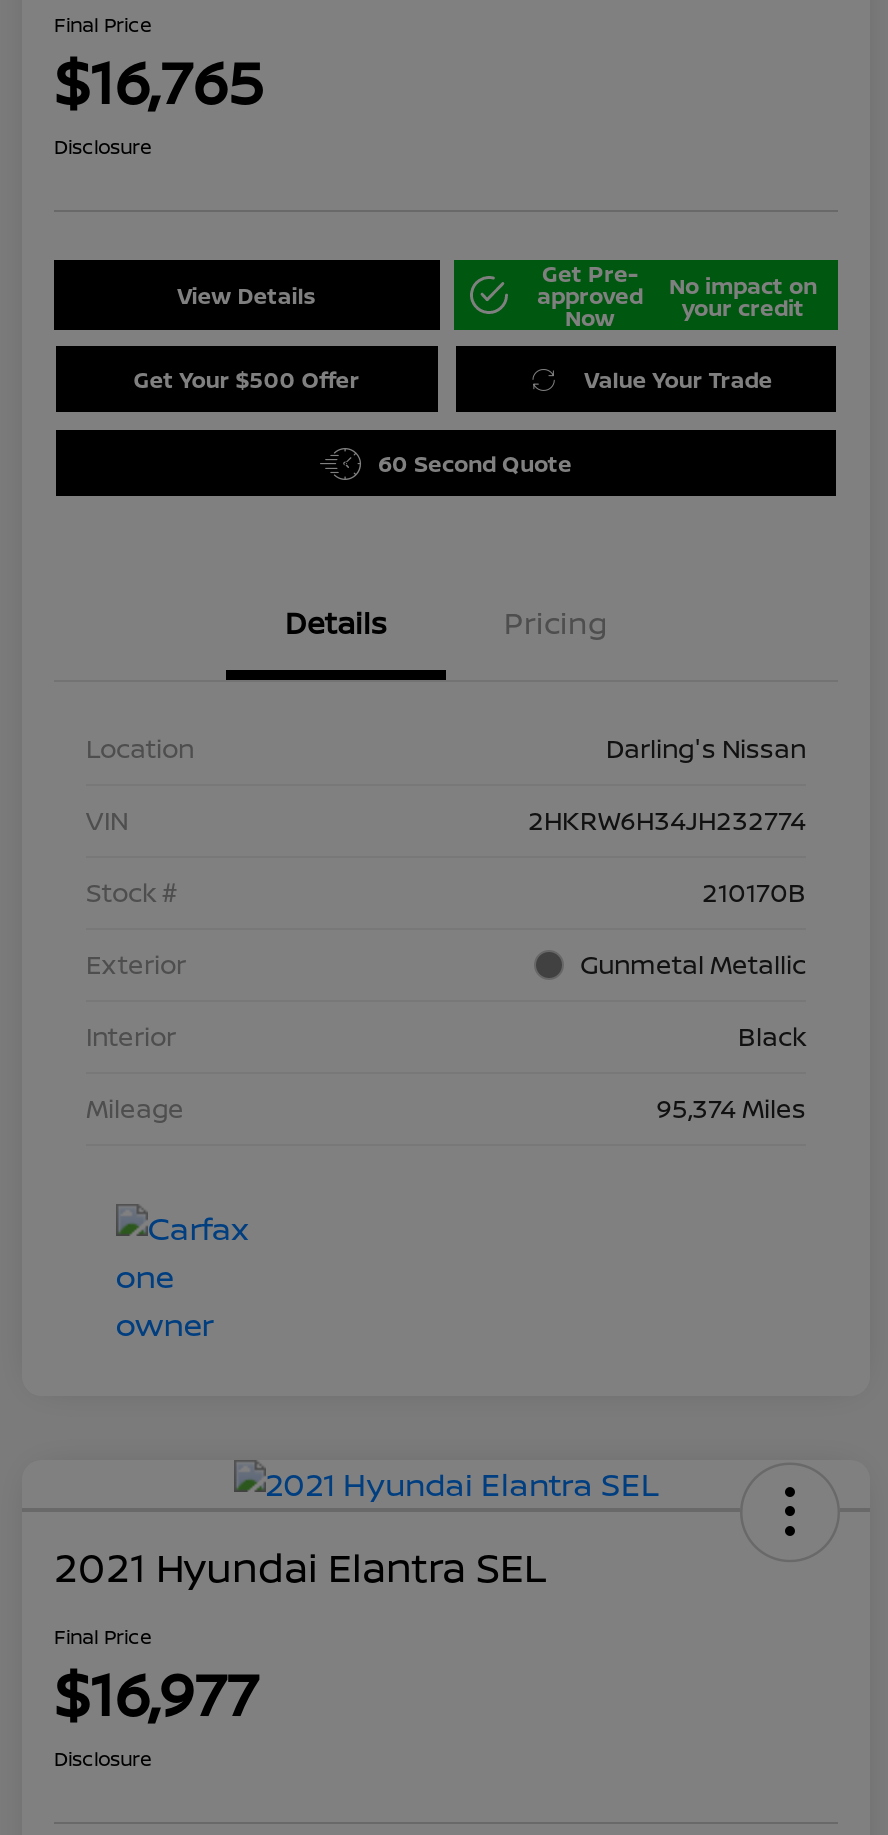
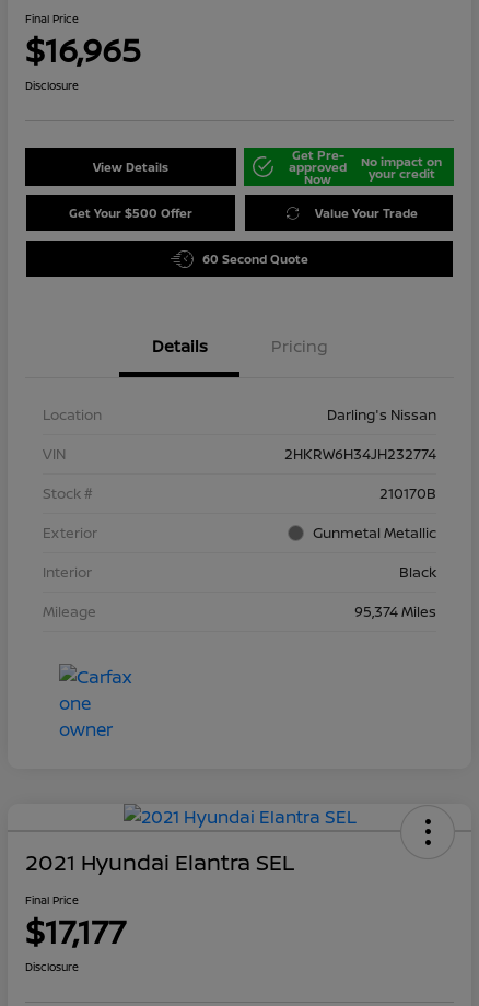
[54,40,264,122] $16,765 -> [25,28,141,72] $16,965
[54,1652,258,1734] $16,977 -> [25,909,126,954] $17,177

